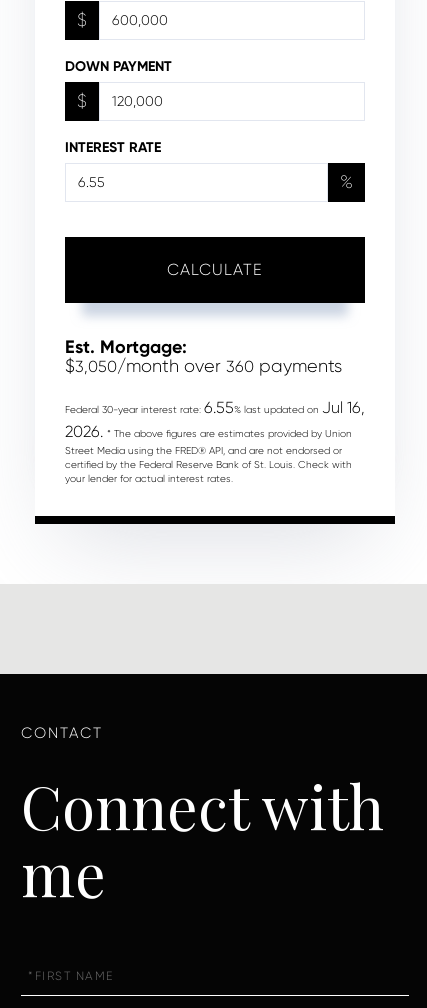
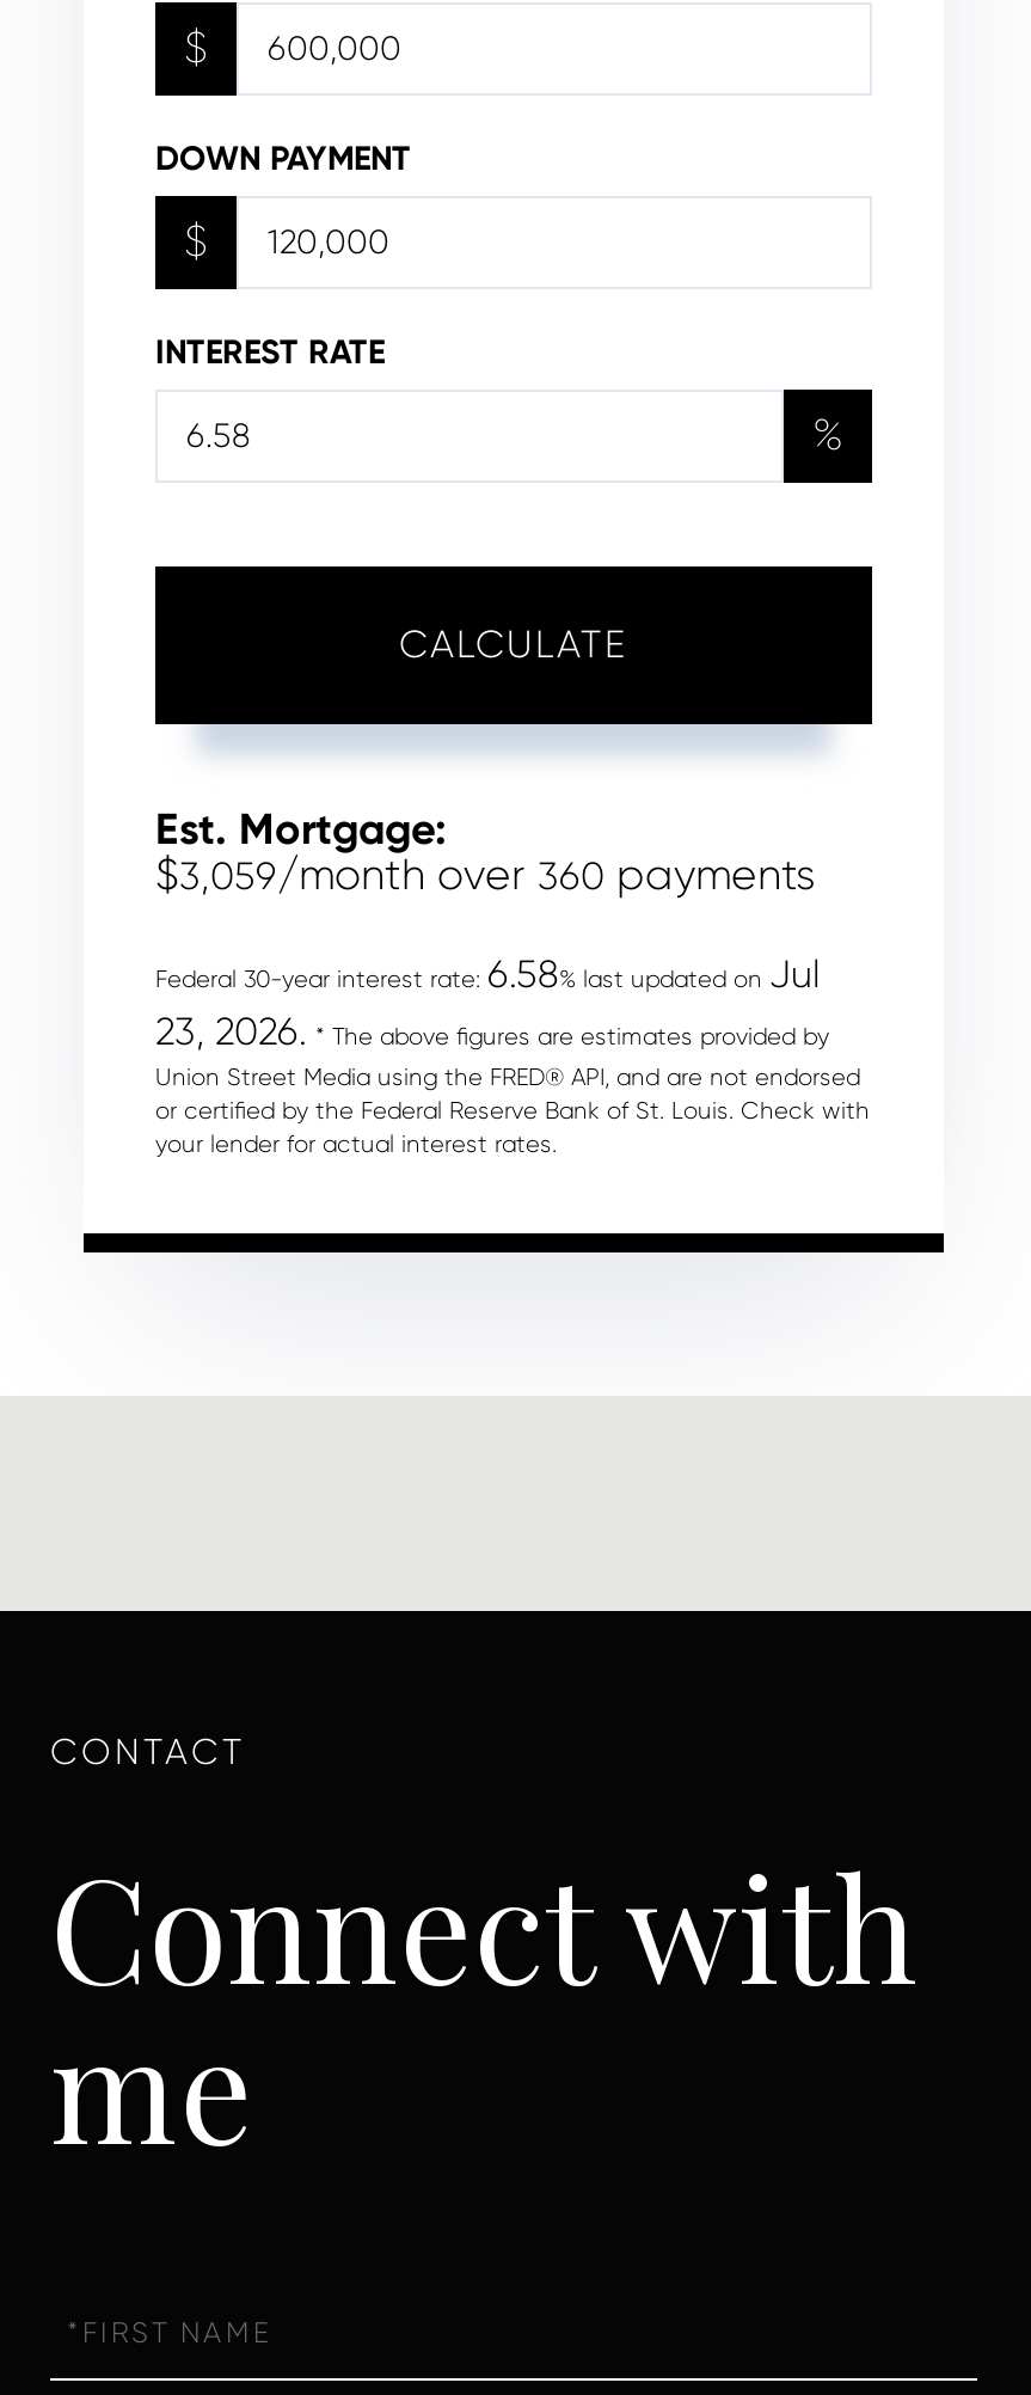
[65,356,342,376] $3,050/month over 360 payments -> [155,850,815,898] $3,059/month over 360 payments
[65,398,365,470] Federal 30-year interest rate: 6.55% last updated on Jul 16, | 2026. * The above figures are estimates provided by Union | Street Media using the FRED® API, and are not endorsed or | certified by the Federal Reserve Bank of St. Louis. Check with -> [155,950,870,1122] Federal 30-year interest rate: 6.58% last updated on Jul | 23, 2026. * The above figures are estimates provided by | Union Street Media using the FRED® API, and are not endorsed | or certified by the Federal Reserve Bank of St. Louis. Check with

